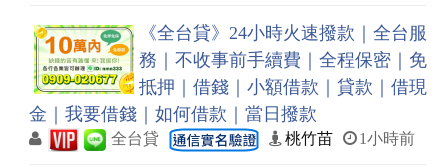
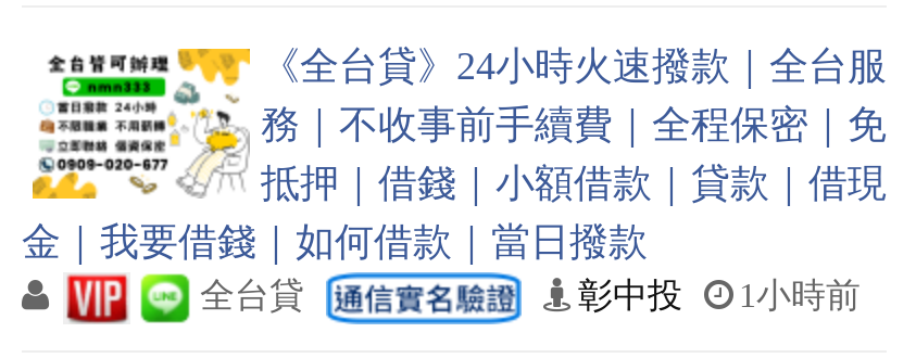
[33,24,135,95] [image] -> [33,47,250,201] [image]
[285,130,333,147] 桃竹苗 -> [578,276,682,313] 彰中投

